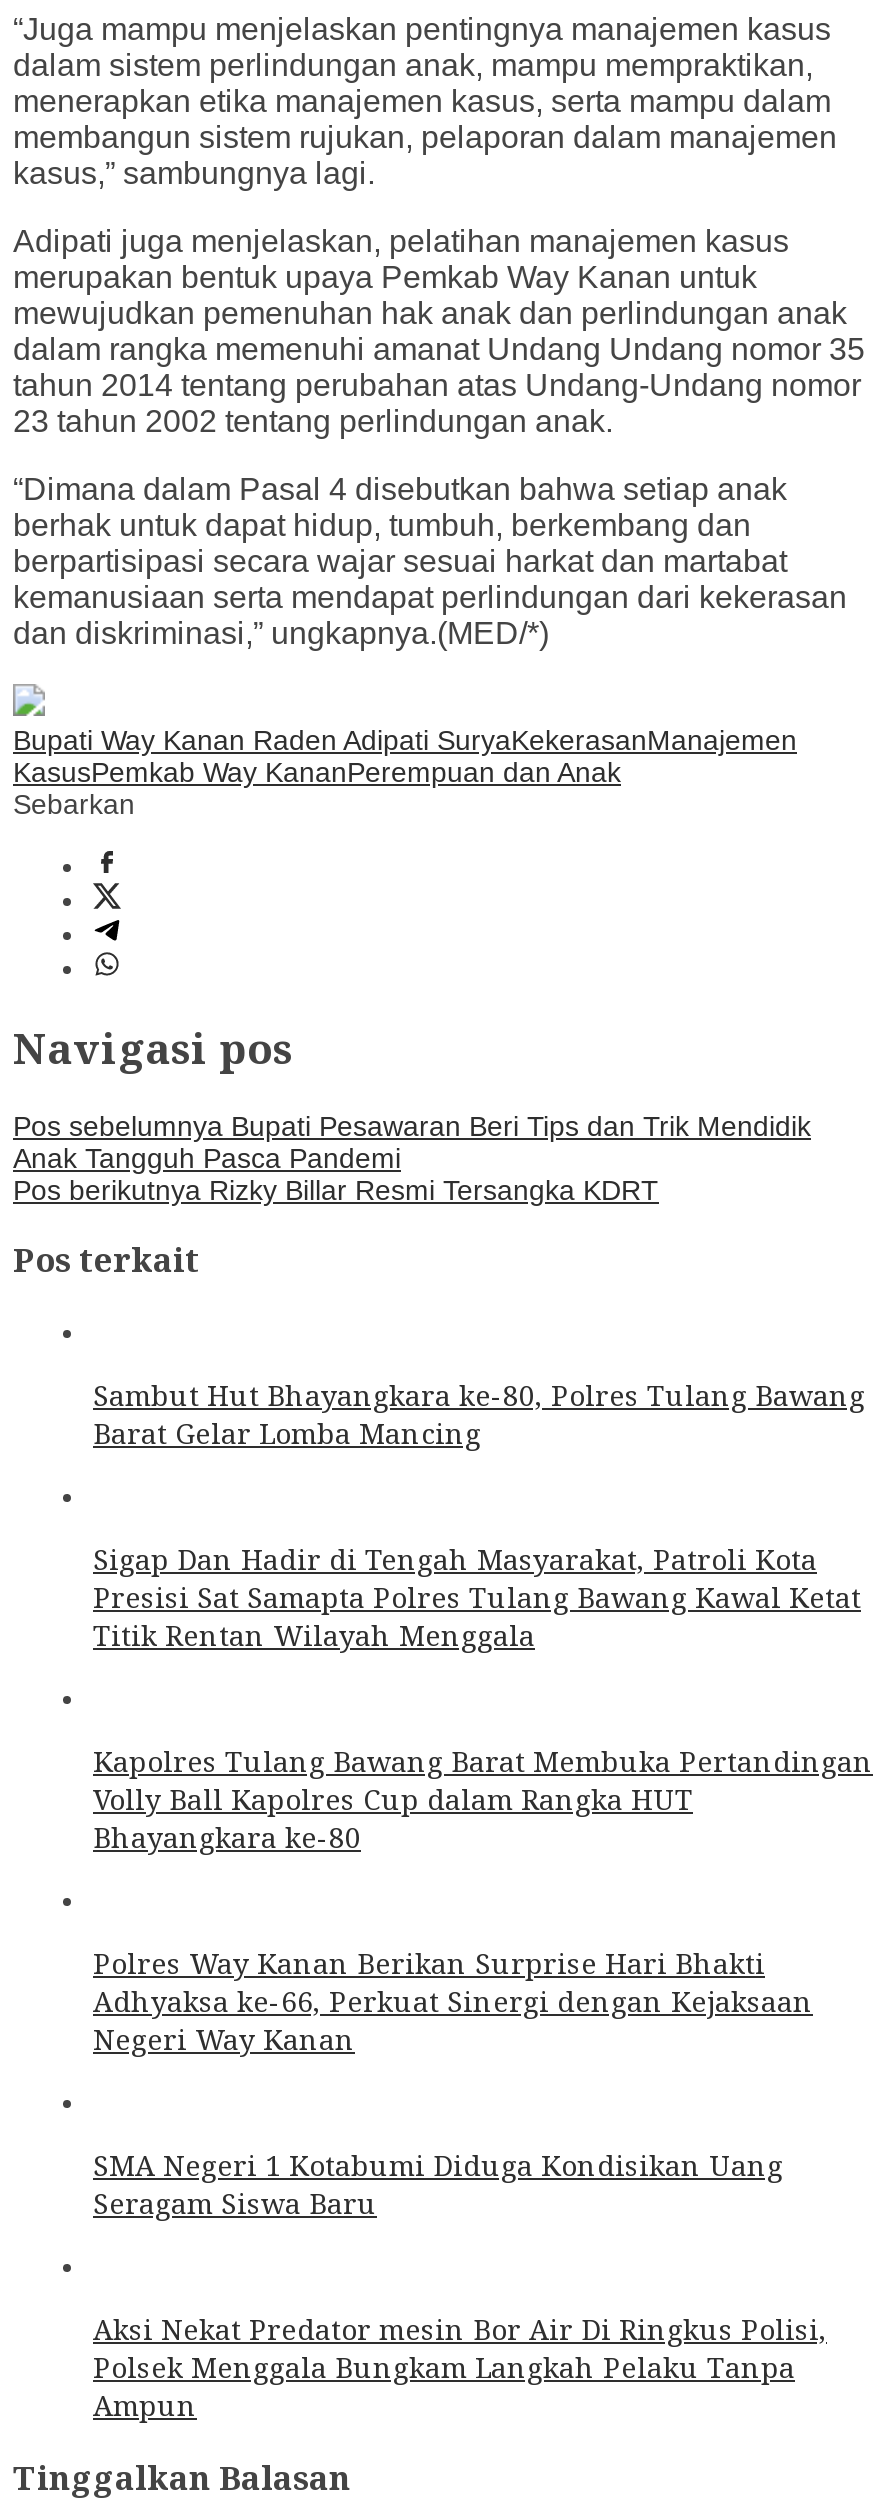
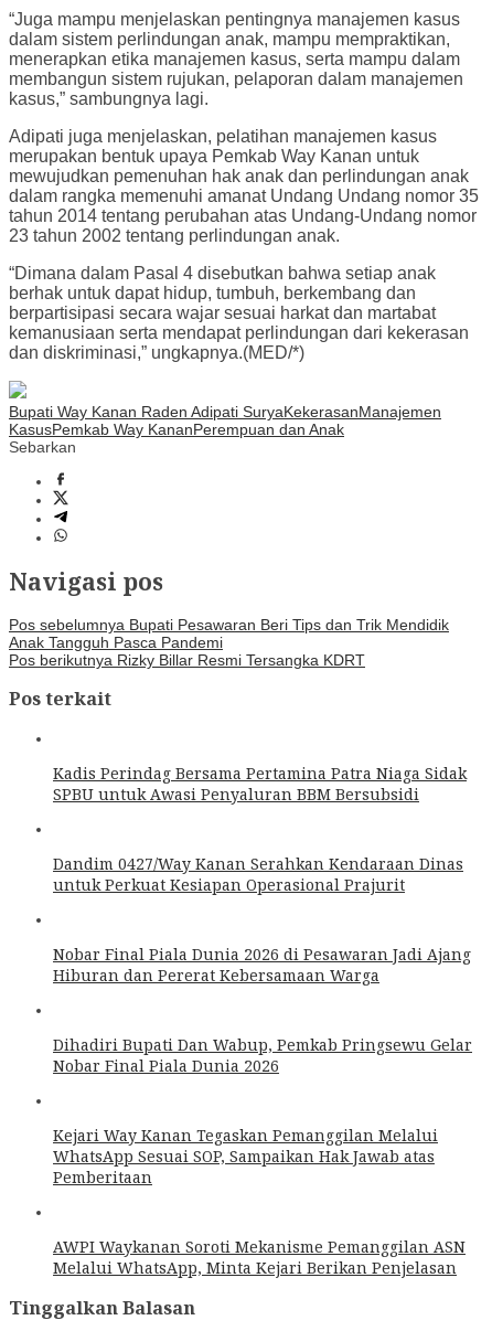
[93,1375,865,1451] Sambut Hut Bhayangkara ke-80, Polres Tulang Bawang | Barat Gelar Lomba Mancing -> [53,762,467,804] Kadis Perindag Bersama Pertamina Patra Niaga Sidak | SPBU untuk Awasi Penyaluran BBM Bersubsidi
[93,1539,861,1653] Sigap Dan Hadir di Tengah Masyarakat, Patroli Kota | Presisi Sat Samapta Polres Tulang Bawang Kawal Ketat | Titik Rentan Wilayah Menggala -> [53,853,463,895] Dandim 0427/Way Kanan Serahkan Kendaraan Dinas | untuk Perkuat Kesiapan Operasional Prajurit
[93,1741,873,1855] Kapolres Tulang Bawang Barat Membuka Pertandingan | Volly Ball Kapolres Cup dalam Rangka HUT | Bhayangkara ke-80 -> [53,943,471,985] Nobar Final Piala Dunia 2026 di Pesawaran Jadi Ajang | Hiburan dan Pererat Kebersamaan Warga
[93,1943,813,2057] Polres Way Kanan Berikan Surprise Hari Bhakti | Adhyaksa ke-66, Perkuat Sinergi dengan Kejaksaan | Negeri Way Kanan -> [53,1034,472,1076] Dihadiri Bupati Dan Wabup, Pemkab Pringsewu Gelar | Nobar Final Piala Dunia 2026
[93,2145,783,2221] SMA Negeri 1 Kotabumi Diduga Kondisikan Uang | Seragam Siswa Baru -> [53,1124,438,1187] Kejari Way Kanan Tegaskan Pemanggilan Melalui | WhatsApp Sesuai SOP, Sampaikan Hak Jawab atas | Pemberitaan
[93,2309,827,2423] Aksi Nekat Predator mesin Bor Air Di Ringkus Polisi, | Polsek Menggala Bungkam Langkah Pelaku Tanpa | Ampun -> [53,1236,466,1278] AWPI Waykanan Soroti Mekanisme Pemanggilan ASN | Melalui WhatsApp, Minta Kejari Berikan Penjelasan

